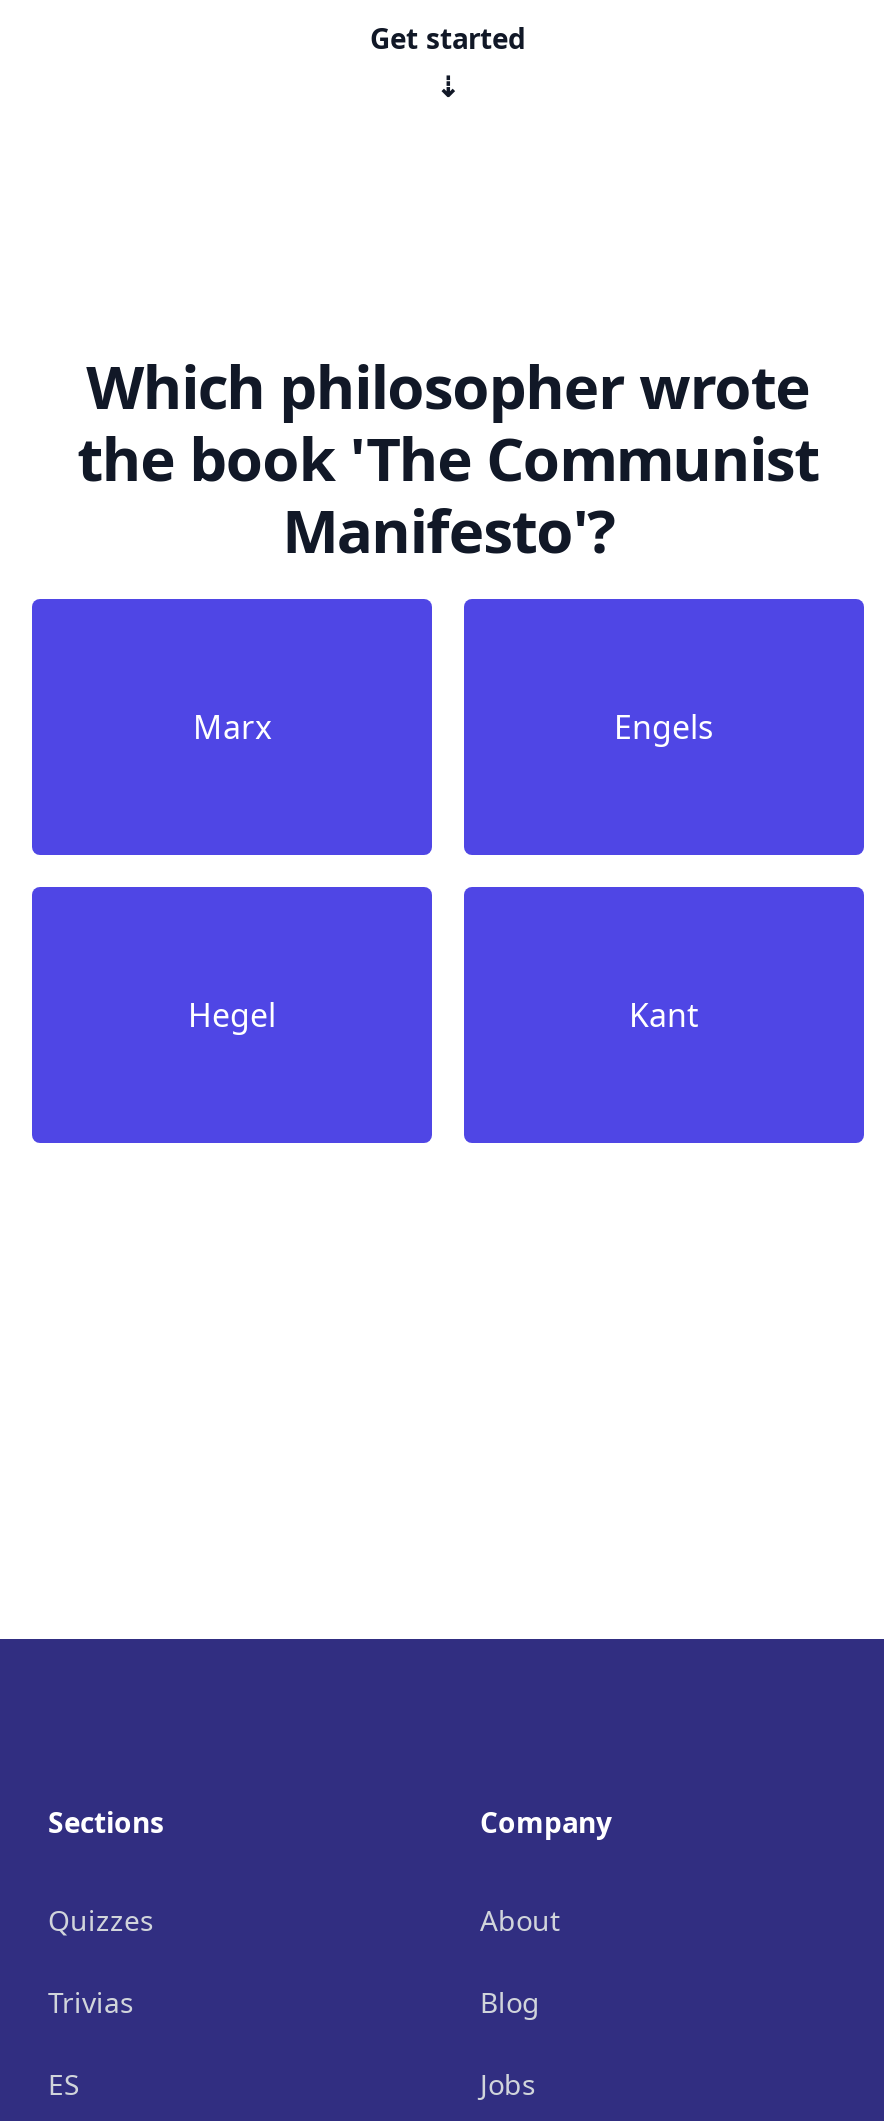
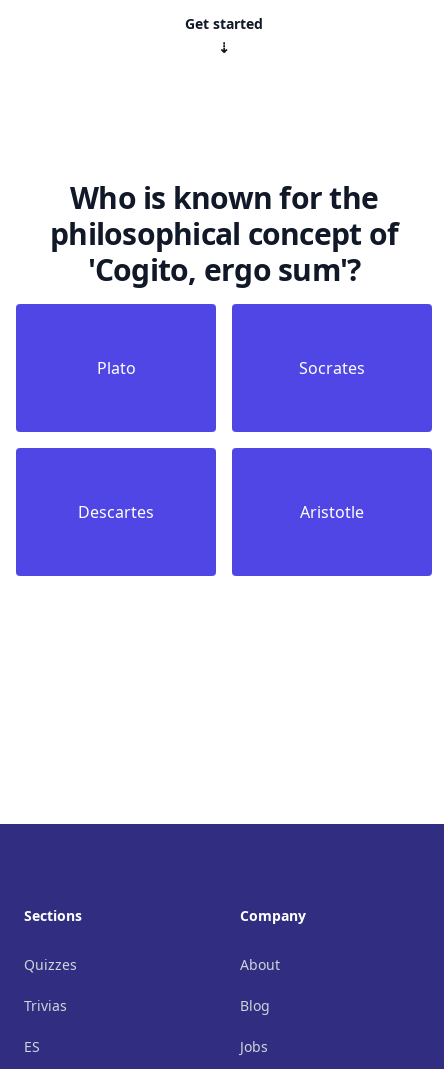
[77,345,819,571] Which philosopher wrote | the book 'The Communist | Manifesto'? -> [50,177,398,290] Who is known for the | philosophical concept of | 'Cogito, ergo sum'?
[193,705,714,749] Marx | Engels -> [96,357,365,379] Plato | Socrates
[188,993,699,1037] Hegel | Kant -> [78,501,364,523] Descartes | Aristotle

